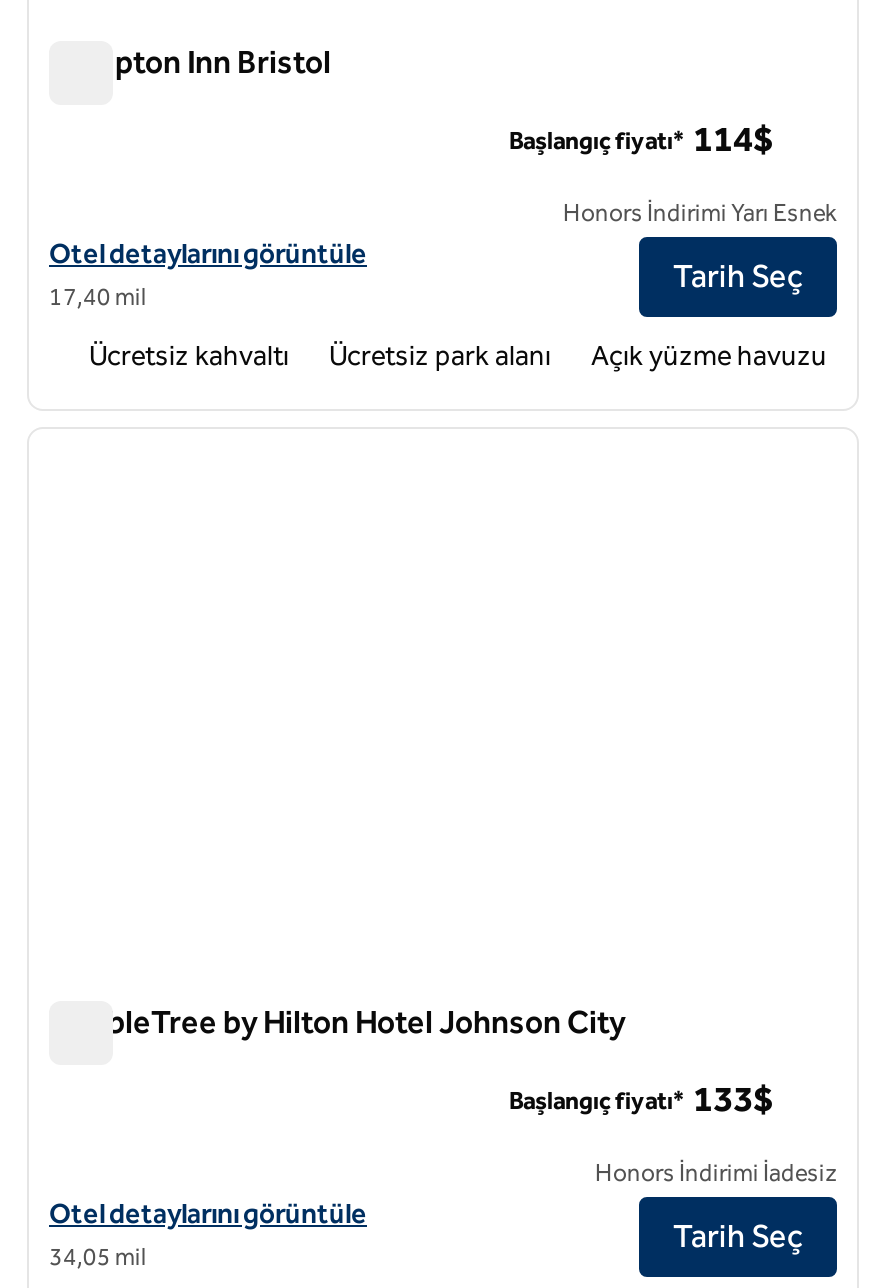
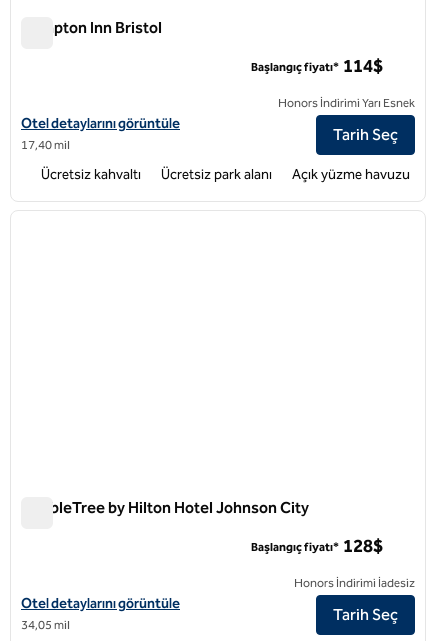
[509,1078,773,1122] Başlangıç fiyatı* 133$ -> [251,535,383,557] Başlangıç fiyatı* 128$

